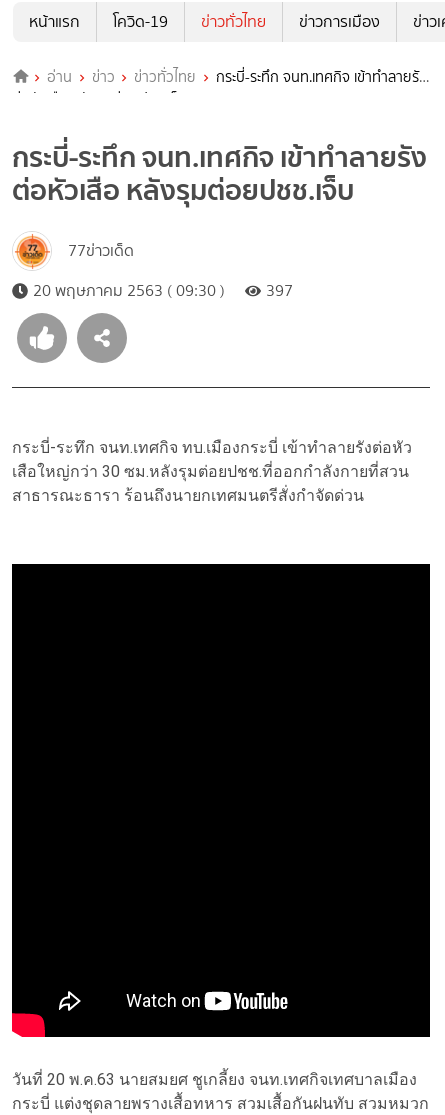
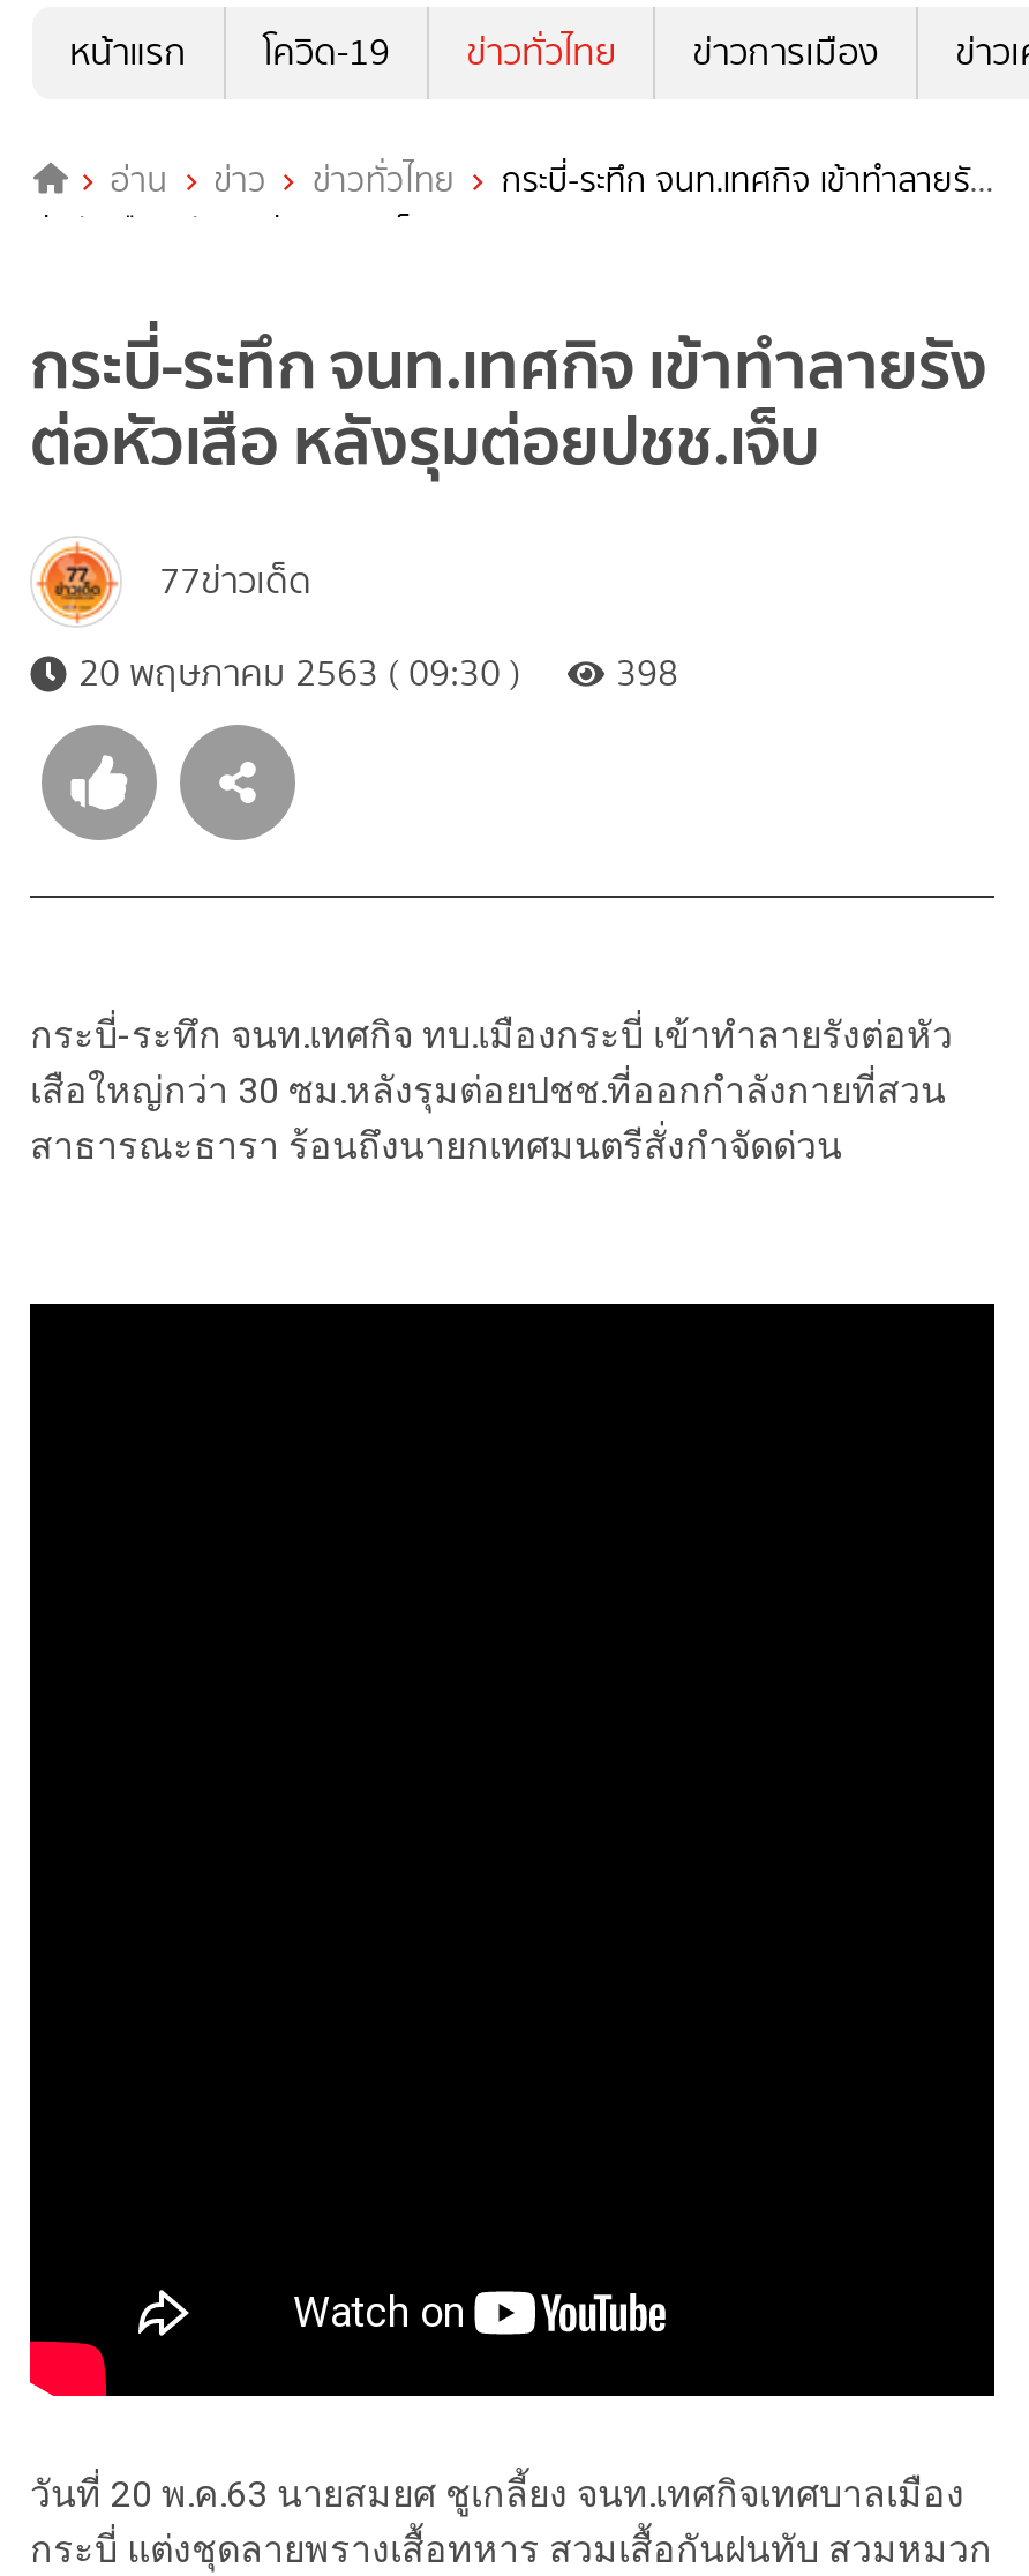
[33,279,293,302] 20 พฤษภาคม 2563 ( 09:30 ) 397 -> [78,646,678,699] 20 พฤษภาคม 2563 ( 09:30 ) 398

